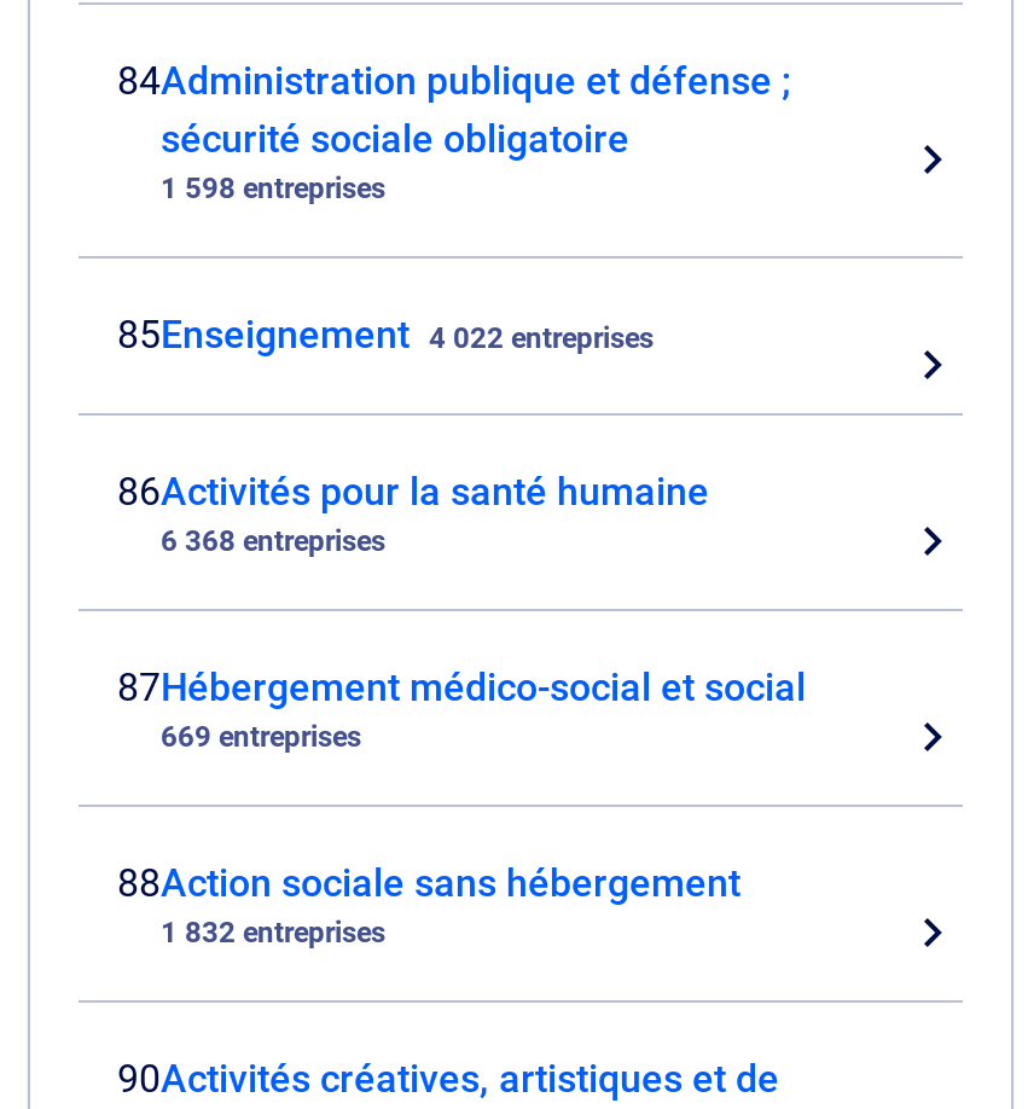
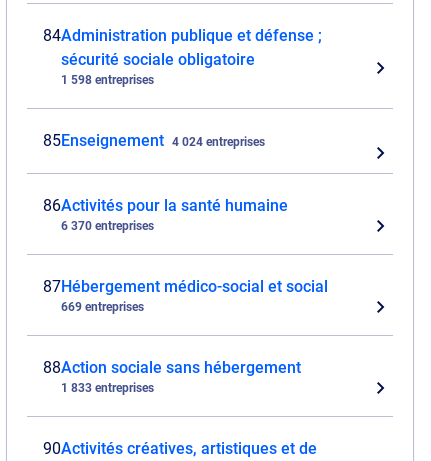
[117,312,654,358] 85Enseignement 4 022 entreprises -> [43,131,265,150] 85Enseignement 4 024 entreprises
[161,524,385,558] 6 368 entreprises -> [61,219,154,233] 6 370 entreprises
[161,916,385,950] 1 832 entreprises -> [61,381,154,395] 1 833 entreprises

